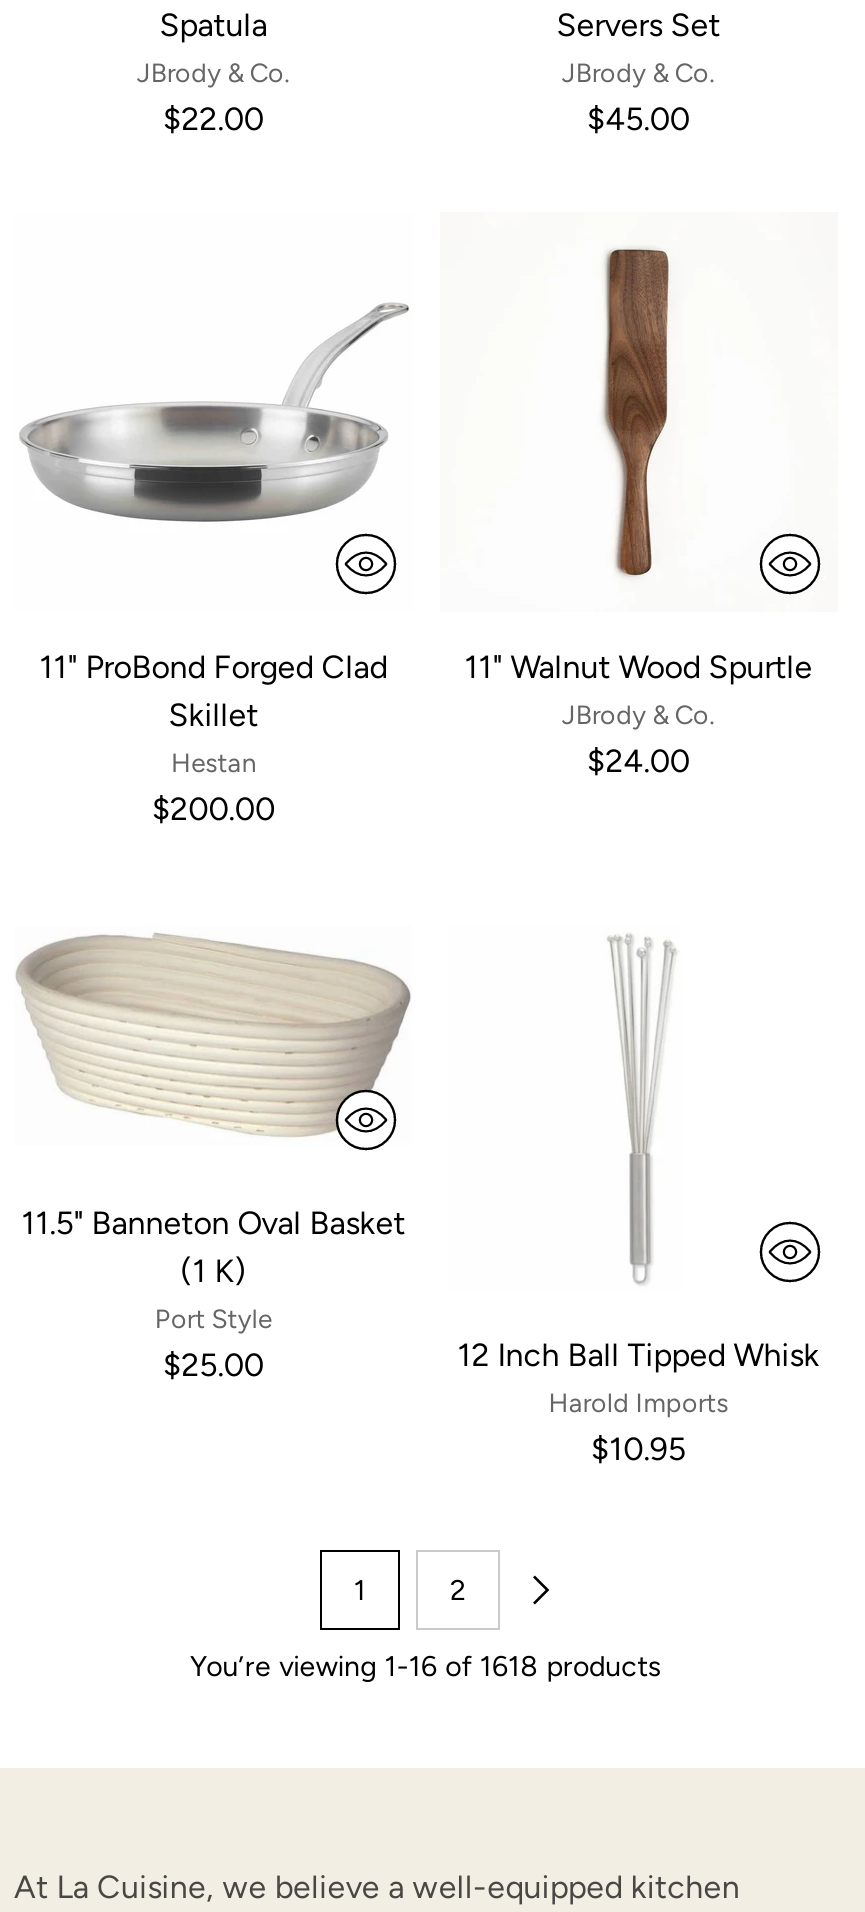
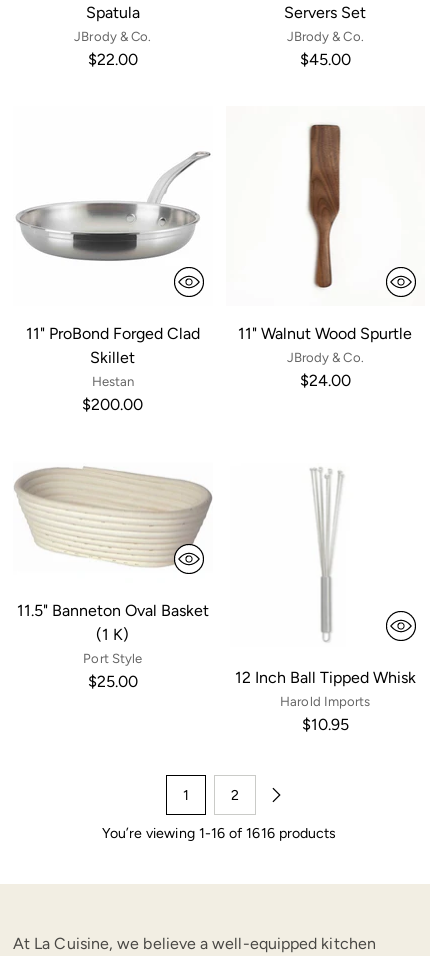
[190,1650,662,1684] You’re viewing 1-16 of 1618 products -> [101,825,336,842] You’re viewing 1-16 of 1616 products

